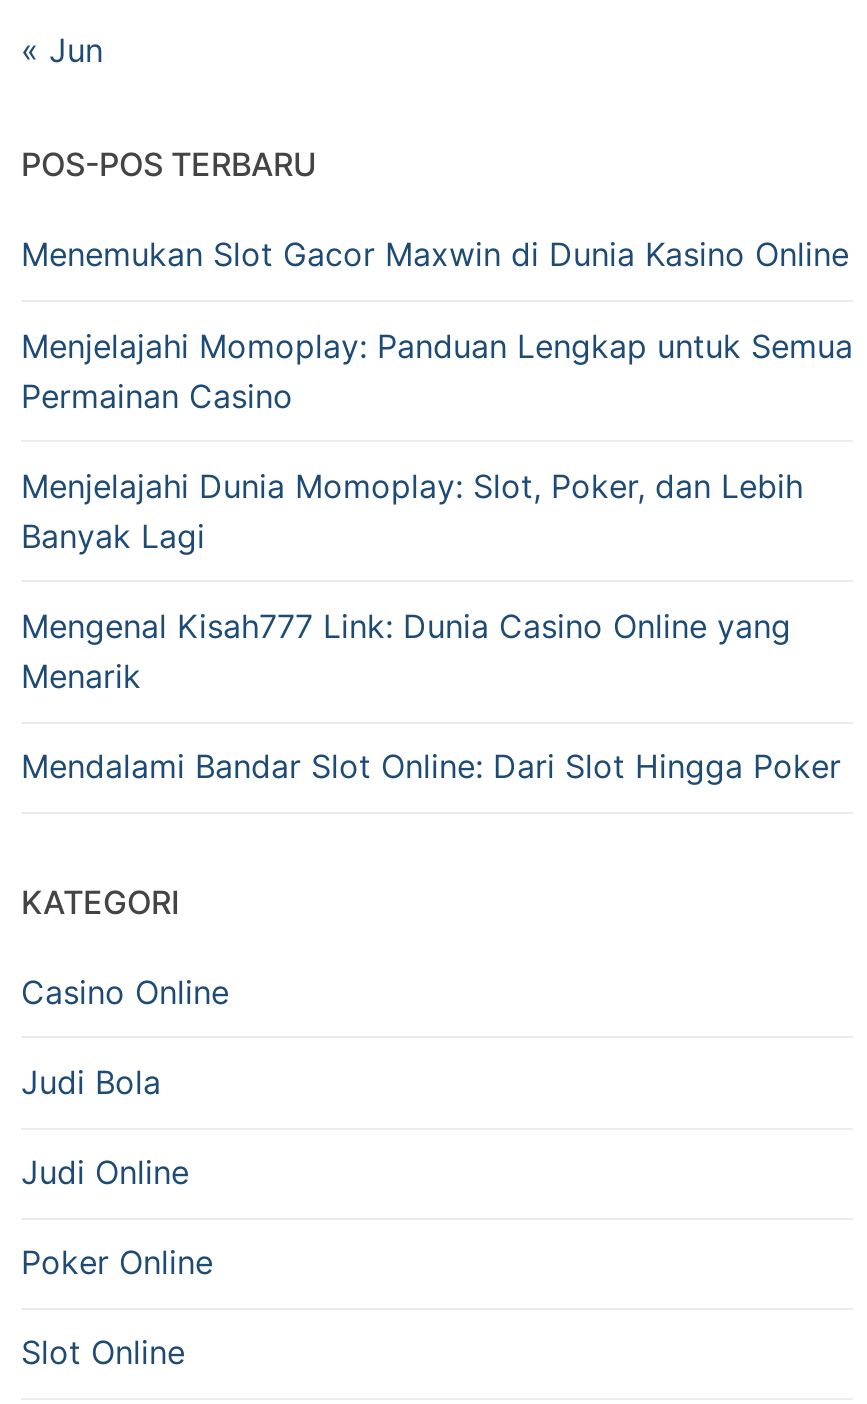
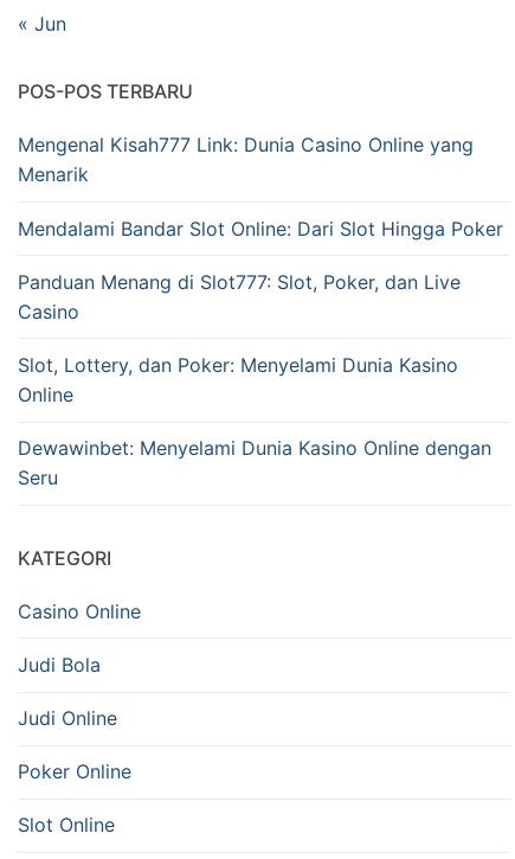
[21,235,853,556] Menemukan Slot Gacor Maxwin di Dunia Kasino Online | Menjelajahi Momoplay: Panduan Lengkap untuk Semua | Permainan Casino | Menjelajahi Dunia Momoplay: Slot, Poker, dan Lebih | Banyak Lagi -> none
moved [21,606,841,786] -> [18,133,503,240]: Mengenal Kisah777 Link: Dunia Casino Online yang | Menarik | Mendalami Bandar Slot Online: Dari Slot Hingga Poker
none -> [18,270,491,489] Panduan Menang di Slot777: Slot, Poker, dan Live | Casino | Slot, Lottery, dan Poker: Menyelami Dunia Kasino | Online | Dewawinbet: Menyelami Dunia Kasino Online dengan | Seru

